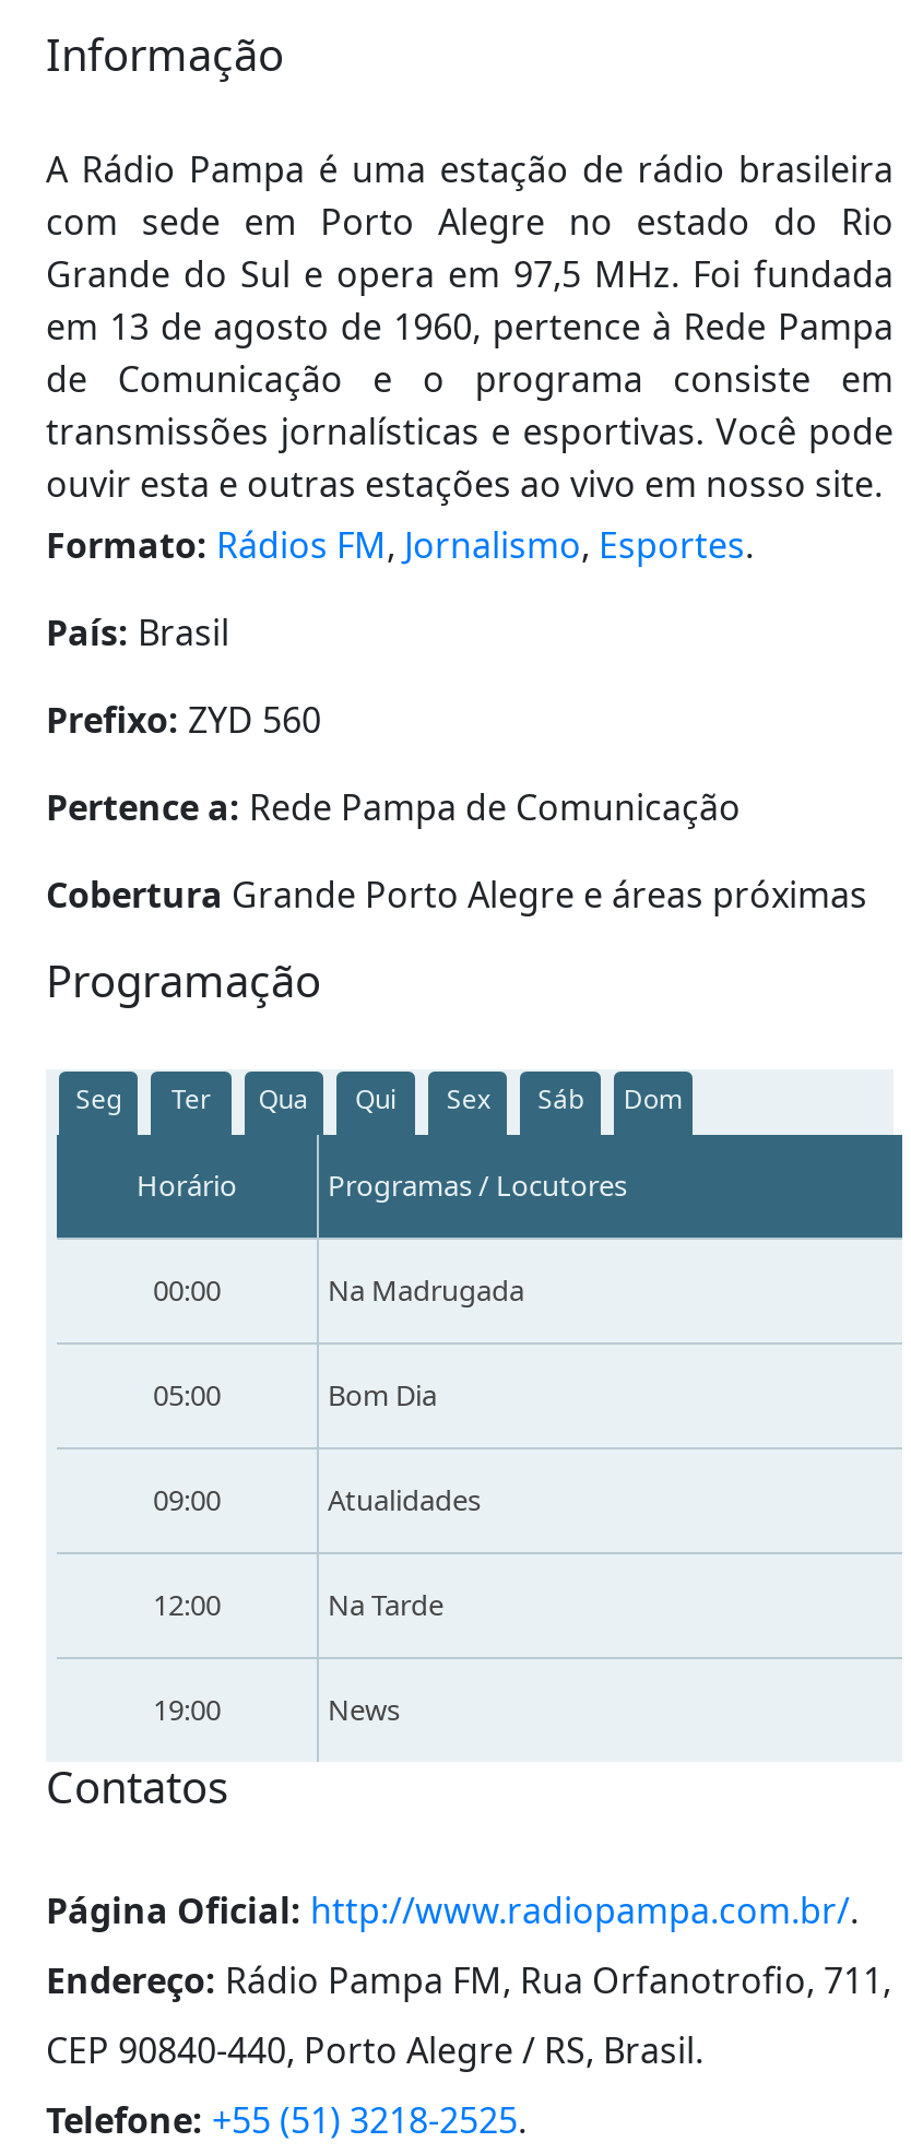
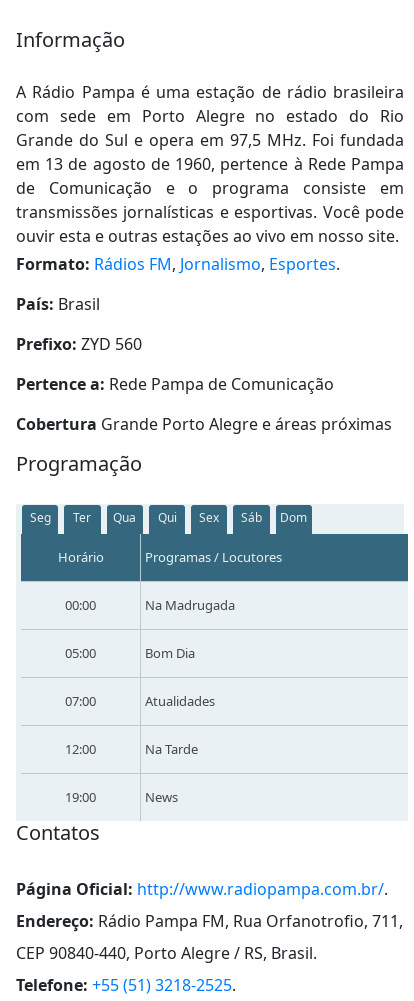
[153,1480,221,1519] 09:00 -> [65,692,96,710] 07:00

